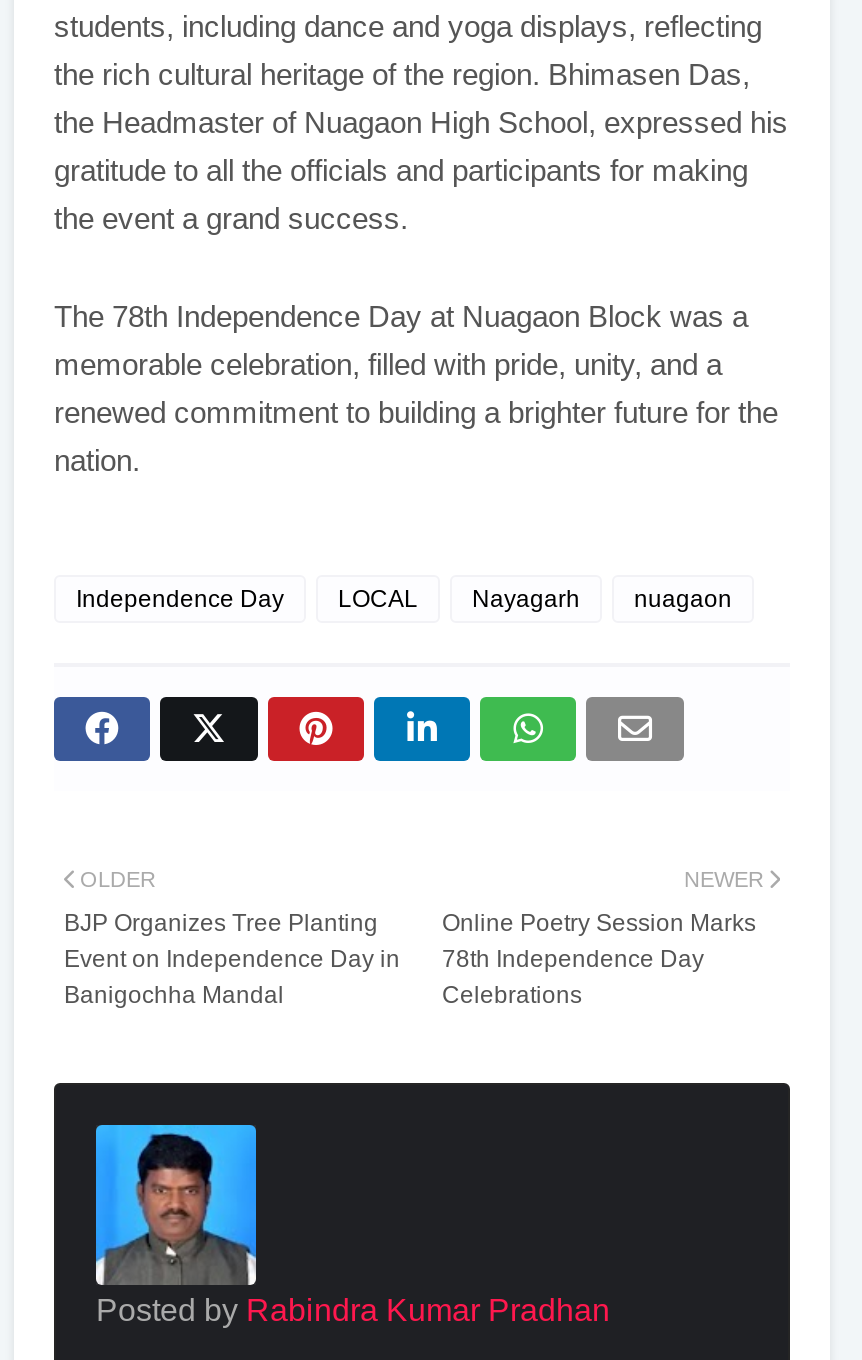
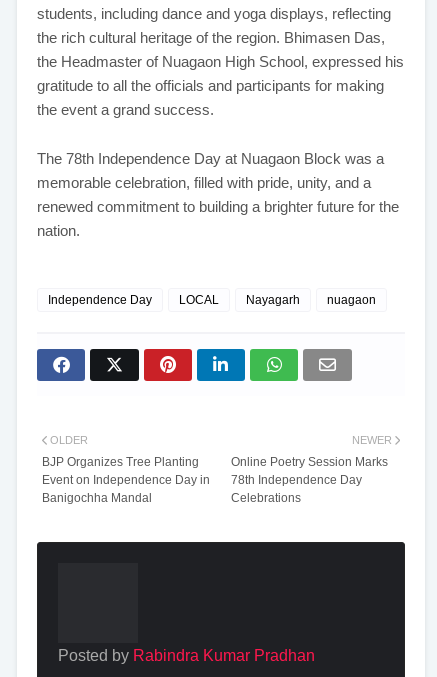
[94,1123,258,1287] [image] -> none

